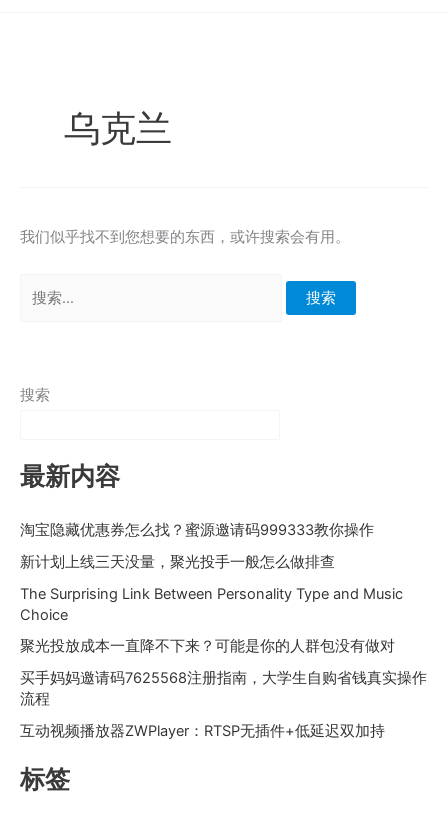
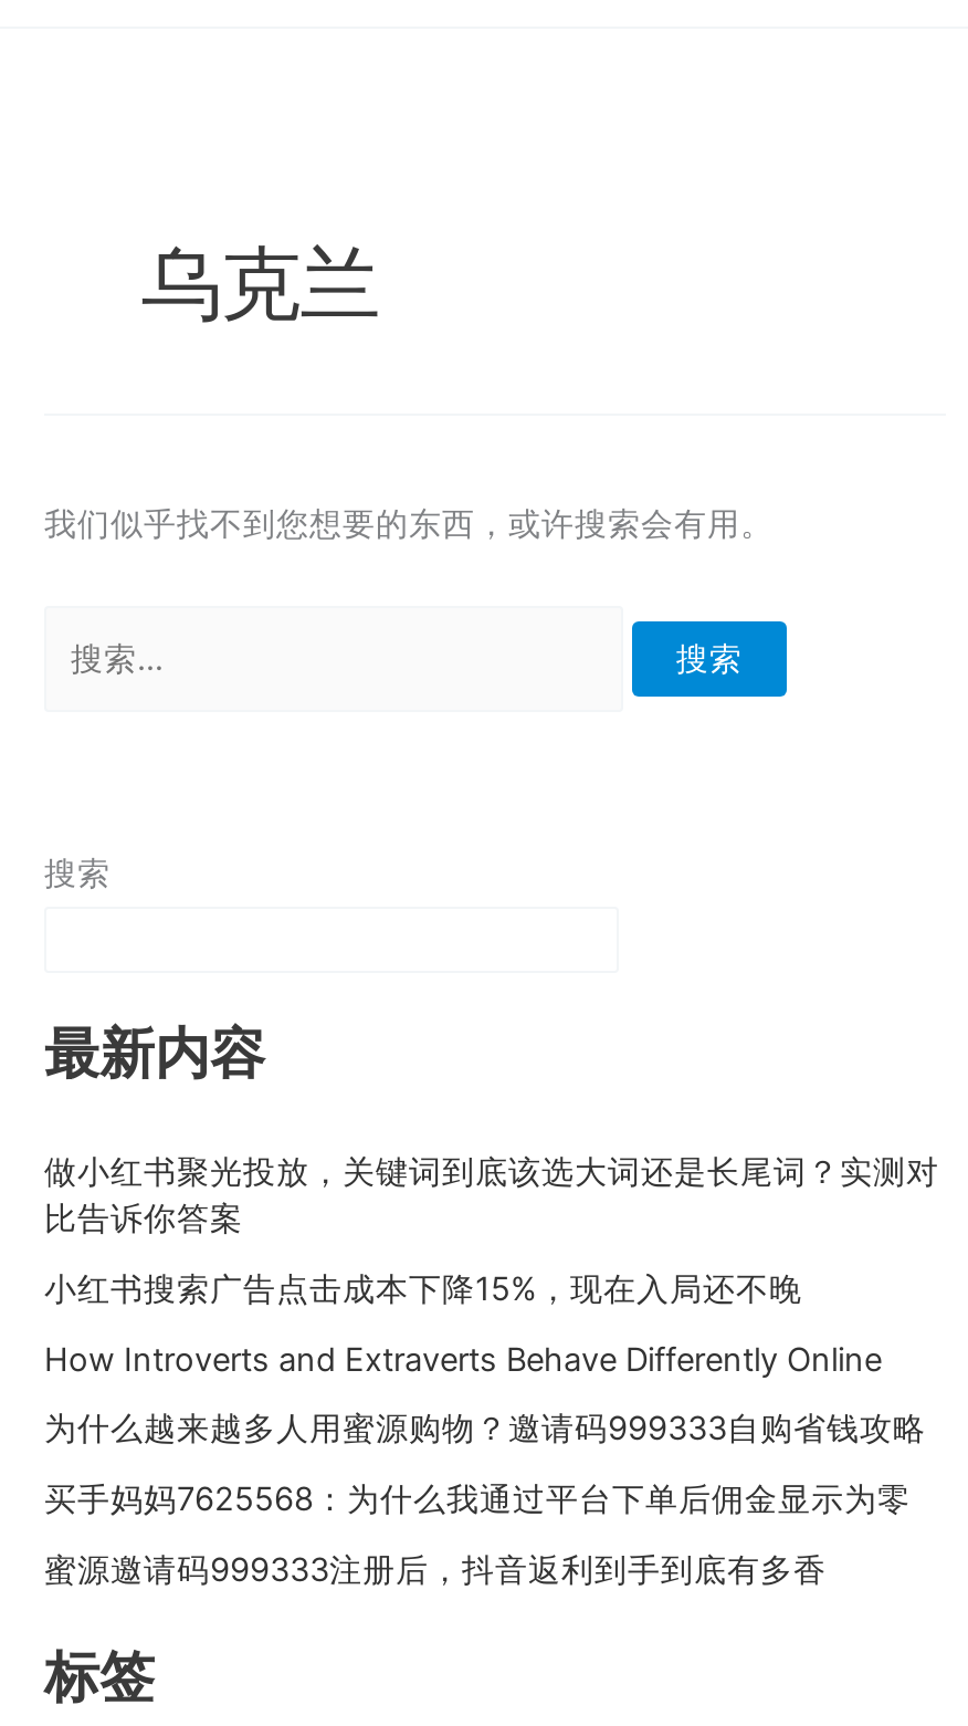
[20,521,374,539] 淘宝隐藏优惠券怎么找？蜜源邀请码999333教你操作 -> [44,1151,939,1238] 做小红书聚光投放，关键词到底该选大词还是长尾词？实测对 | 比告诉你答案
[20,553,335,571] 新计划上线三天没量，聚光投手一般怎么做排查 -> [44,1268,802,1308] 小红书搜索广告点击成本下降15%，现在入局还不晚
[20,584,403,623] The Surprising Link Between Personality Type and Music | Choice -> [44,1339,882,1379] How Introverts and Extraverts Behave Differently Online
[20,637,395,655] 聚光投放成本一直降不下来？可能是你的人群包没有做对 -> [44,1410,926,1450] 为什么越来越多人用蜜源购物？邀请码999333自购省钱攻略
[20,669,427,708] 买手妈妈邀请码7625568注册指南，大学生自购省钱真实操作 | 流程 -> [44,1480,911,1520] 买手妈妈7625568：为什么我通过平台下单后佣金显示为零
[20,722,385,740] 互动视频播放器ZWPlayer：RTSP无插件+低延迟双加持 -> [44,1551,827,1591] 蜜源邀请码999333注册后，抖音返利到手到底有多香

